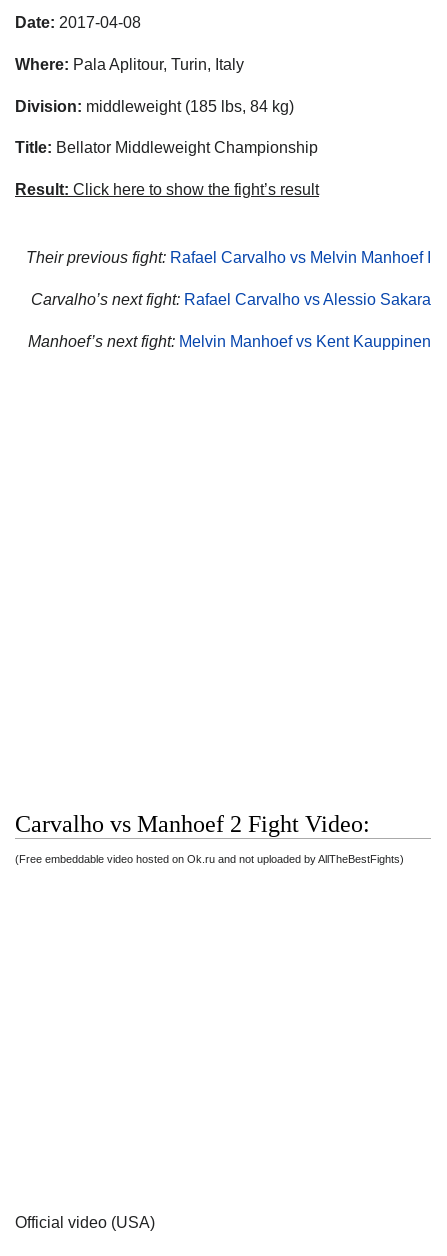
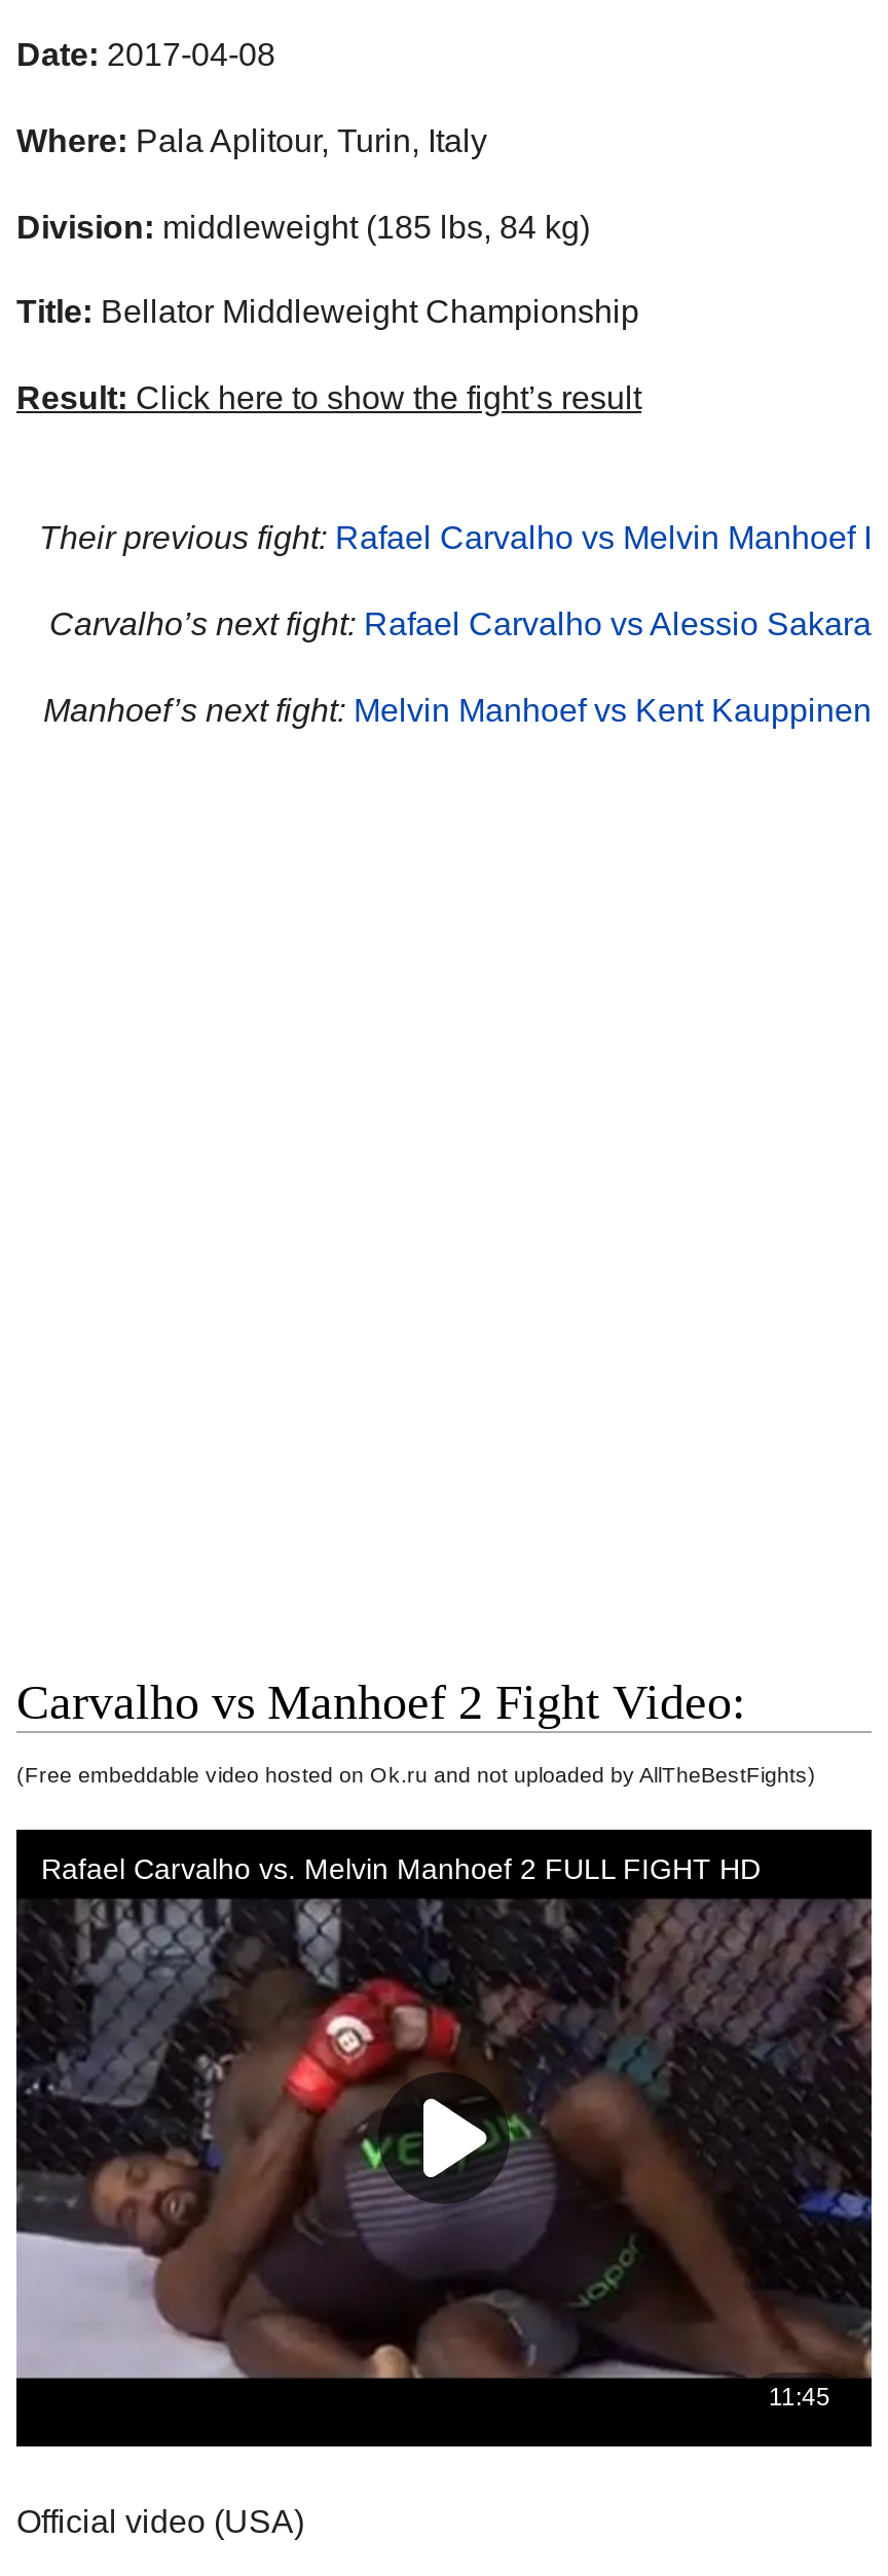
none -> [14,1828,874,2449] [image]

